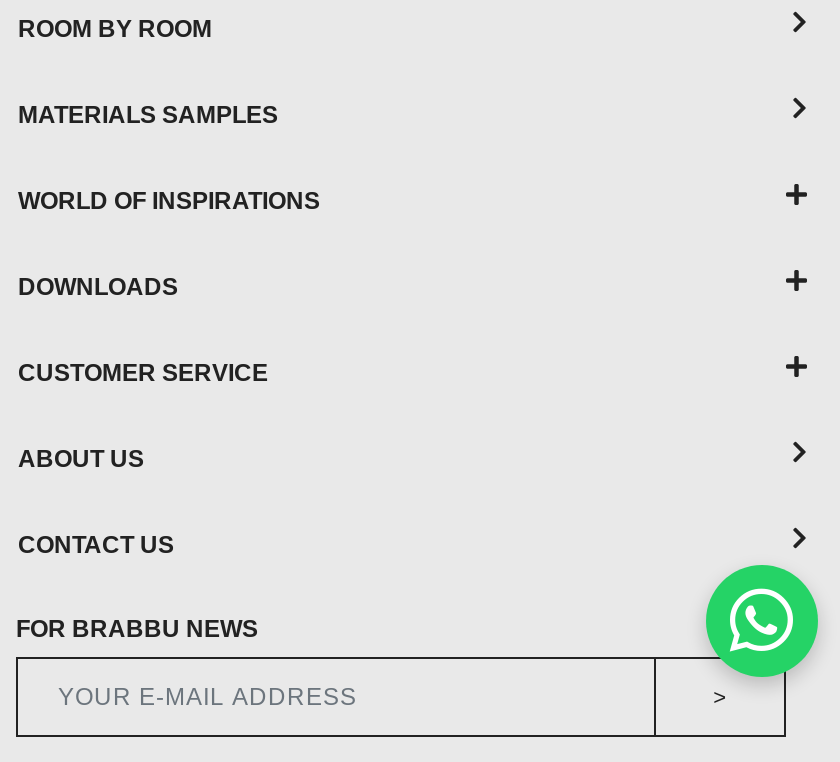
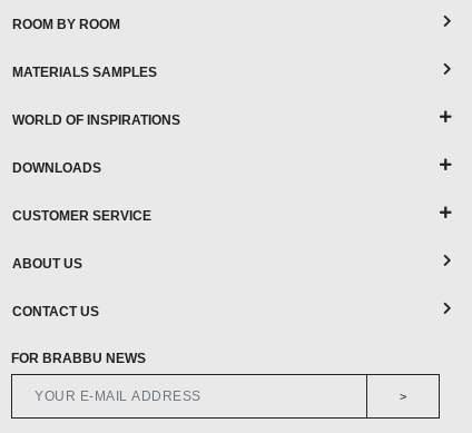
[702,561,822,689] [image] -> none

